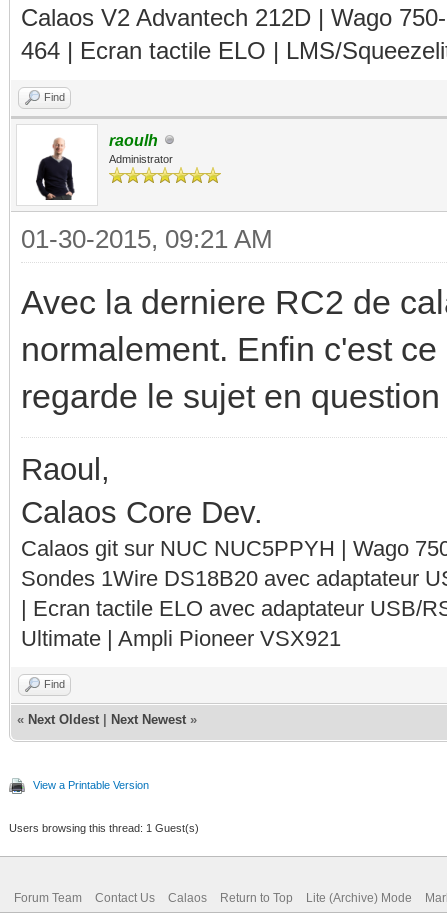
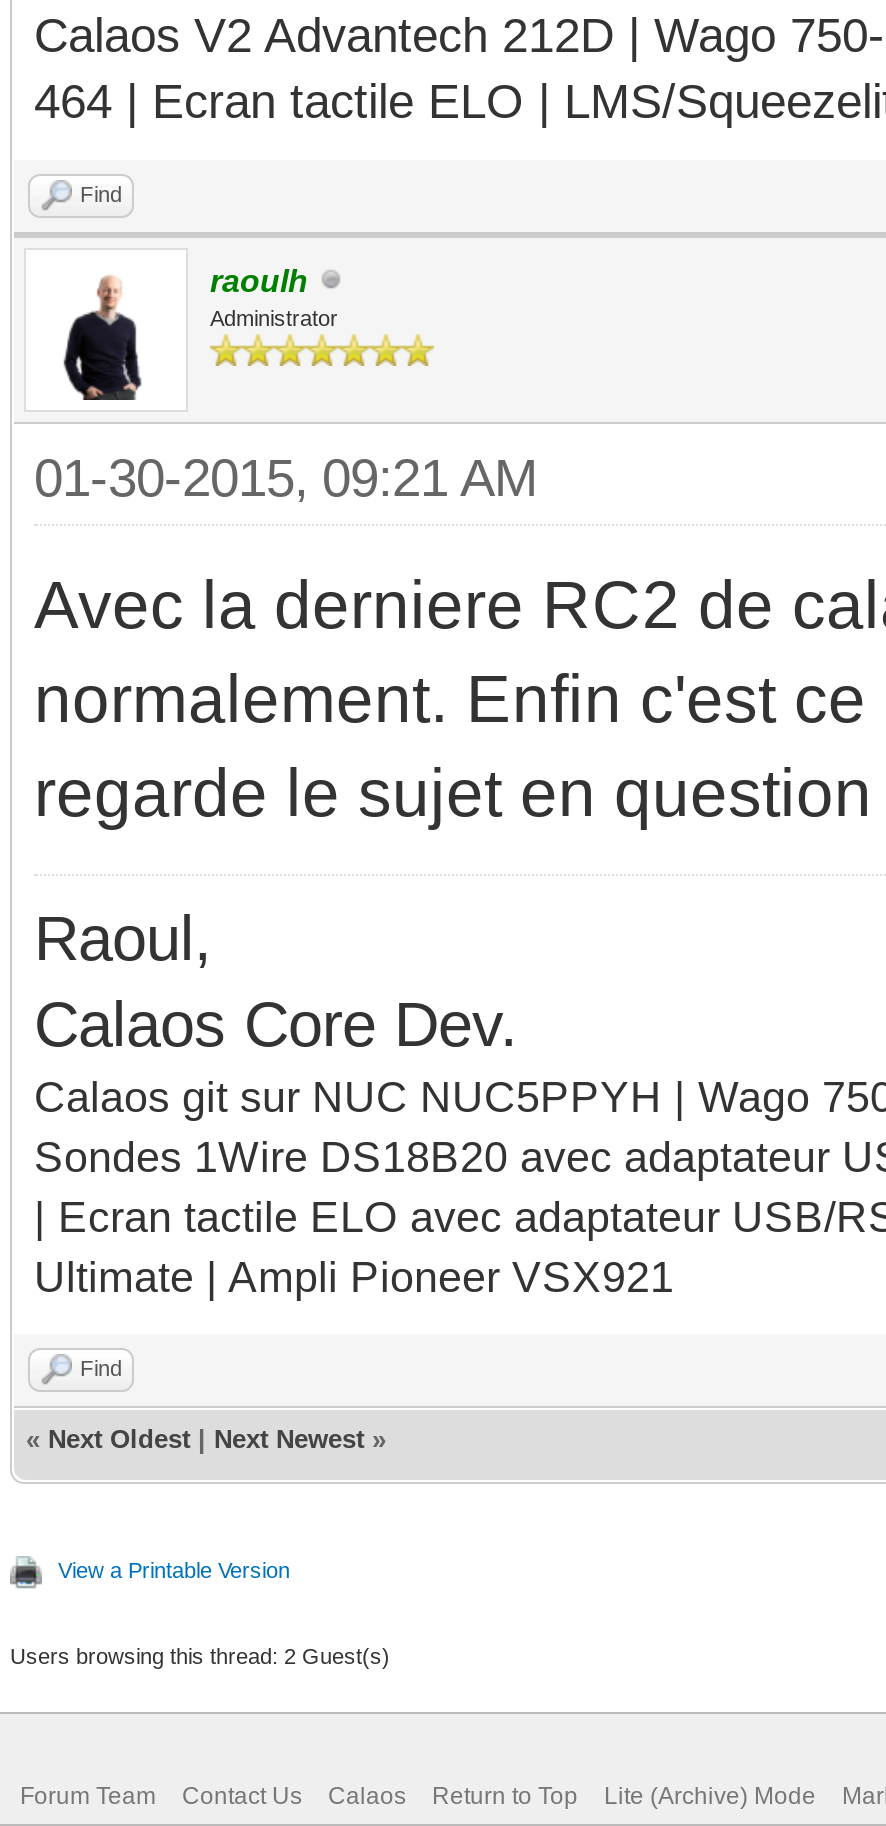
[9,822,199,834] Users browsing this thread: 1 Guest(s) -> [10,1644,390,1668] Users browsing this thread: 2 Guest(s)

